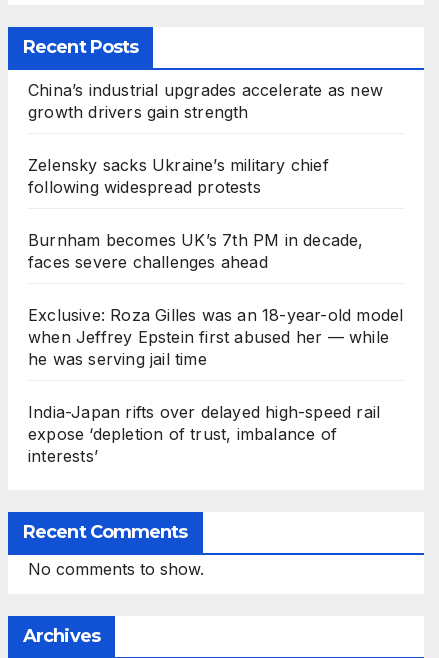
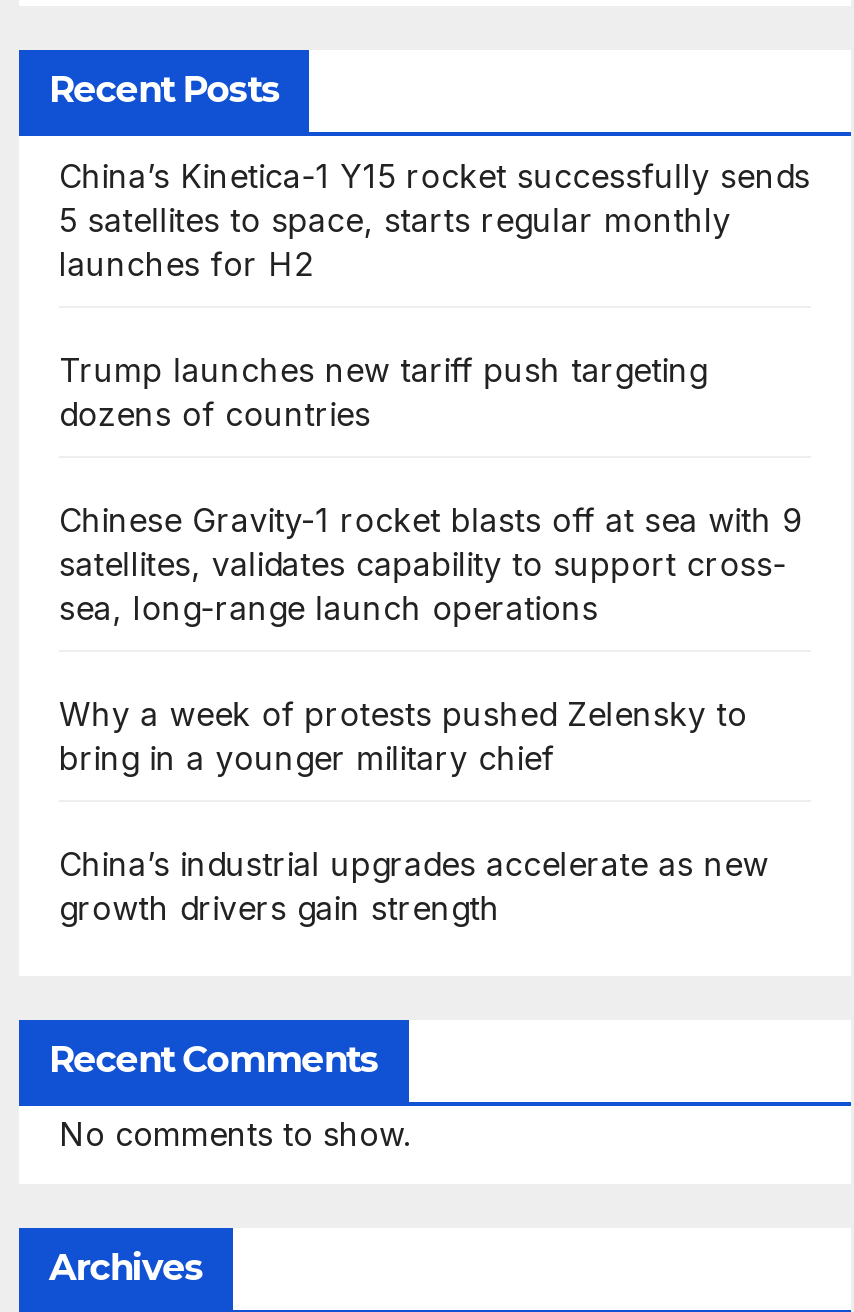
none -> [59,157,810,779] China’s Kinetica-1 Y15 rocket successfully sends | 5 satellites to space, starts regular monthly | launches for H2 | Trump launches new tariff push targeting | dozens of countries | Chinese Gravity-1 rocket blasts off at sea with 9 | satellites, validates capability to support cross- | sea, long-range launch operations | Why a week of protests pushed Zelensky to | bring in a younger military chief
moved [28,80,383,122] -> [59,845,769,929]: China’s industrial upgrades accelerate as new | growth drivers gain strength
[28,155,403,466] Zelensky sacks Ukraine’s military chief | following widespread protests | Burnham becomes UK’s 7th PM in decade, | faces severe challenges ahead | Exclusive: Roza Gilles was an 18-year-old model | when Jeffrey Epstein first abused her — while | he was serving jail time | India-Japan rifts over delayed high-speed rail | expose ‘depletion of trust, imbalance of | interests’ -> none

